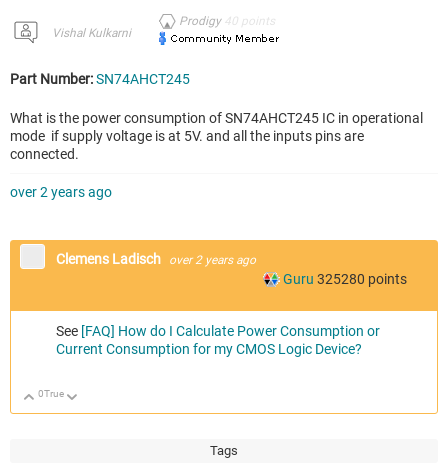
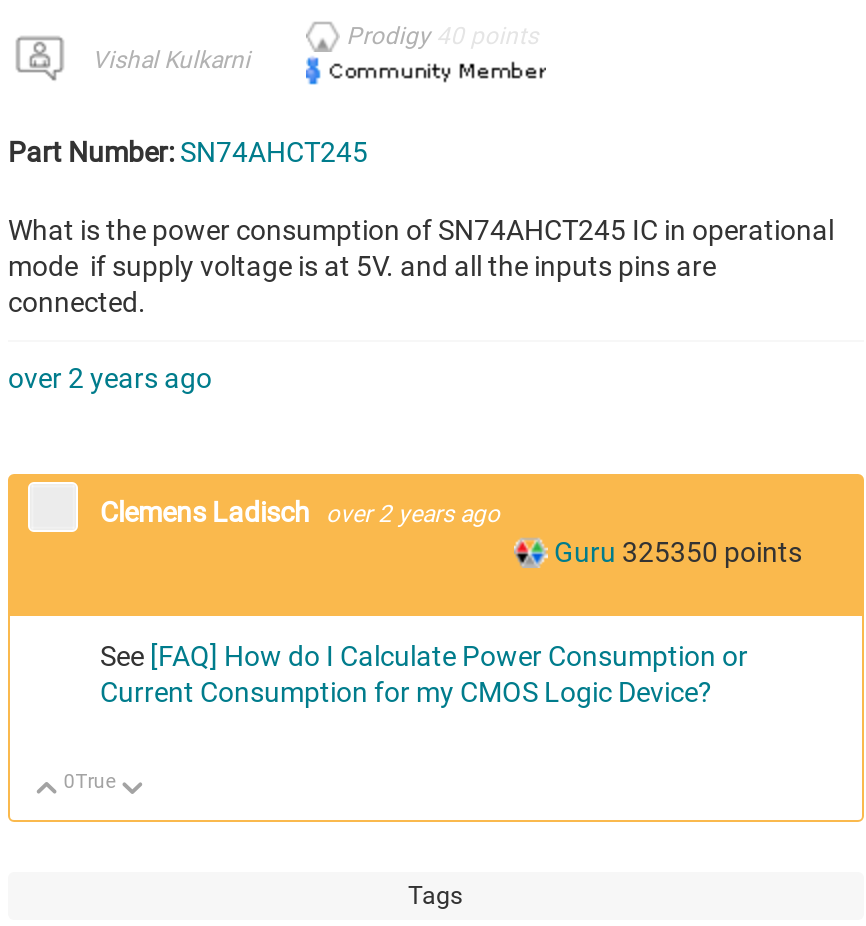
[283,271,407,287] Guru 325280 points -> [554,537,802,569] Guru 325350 points

